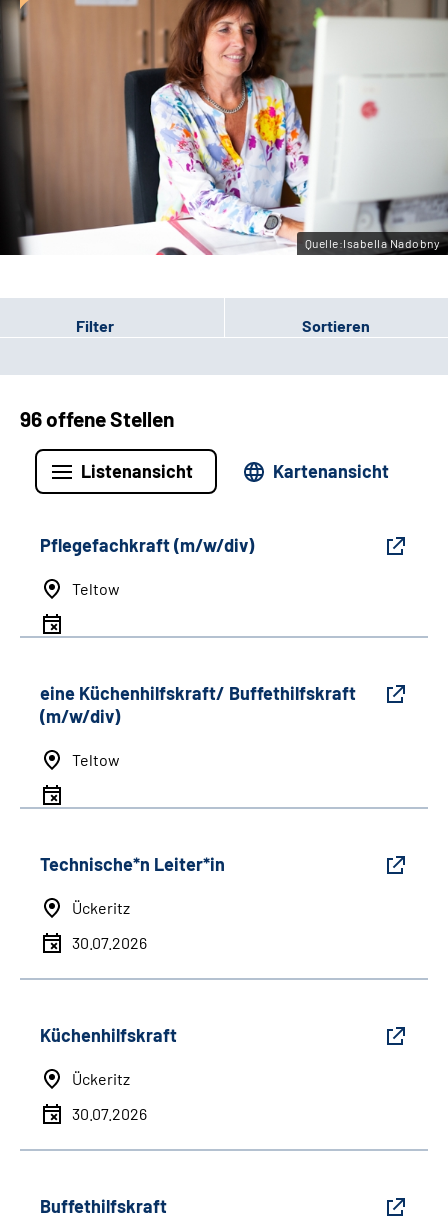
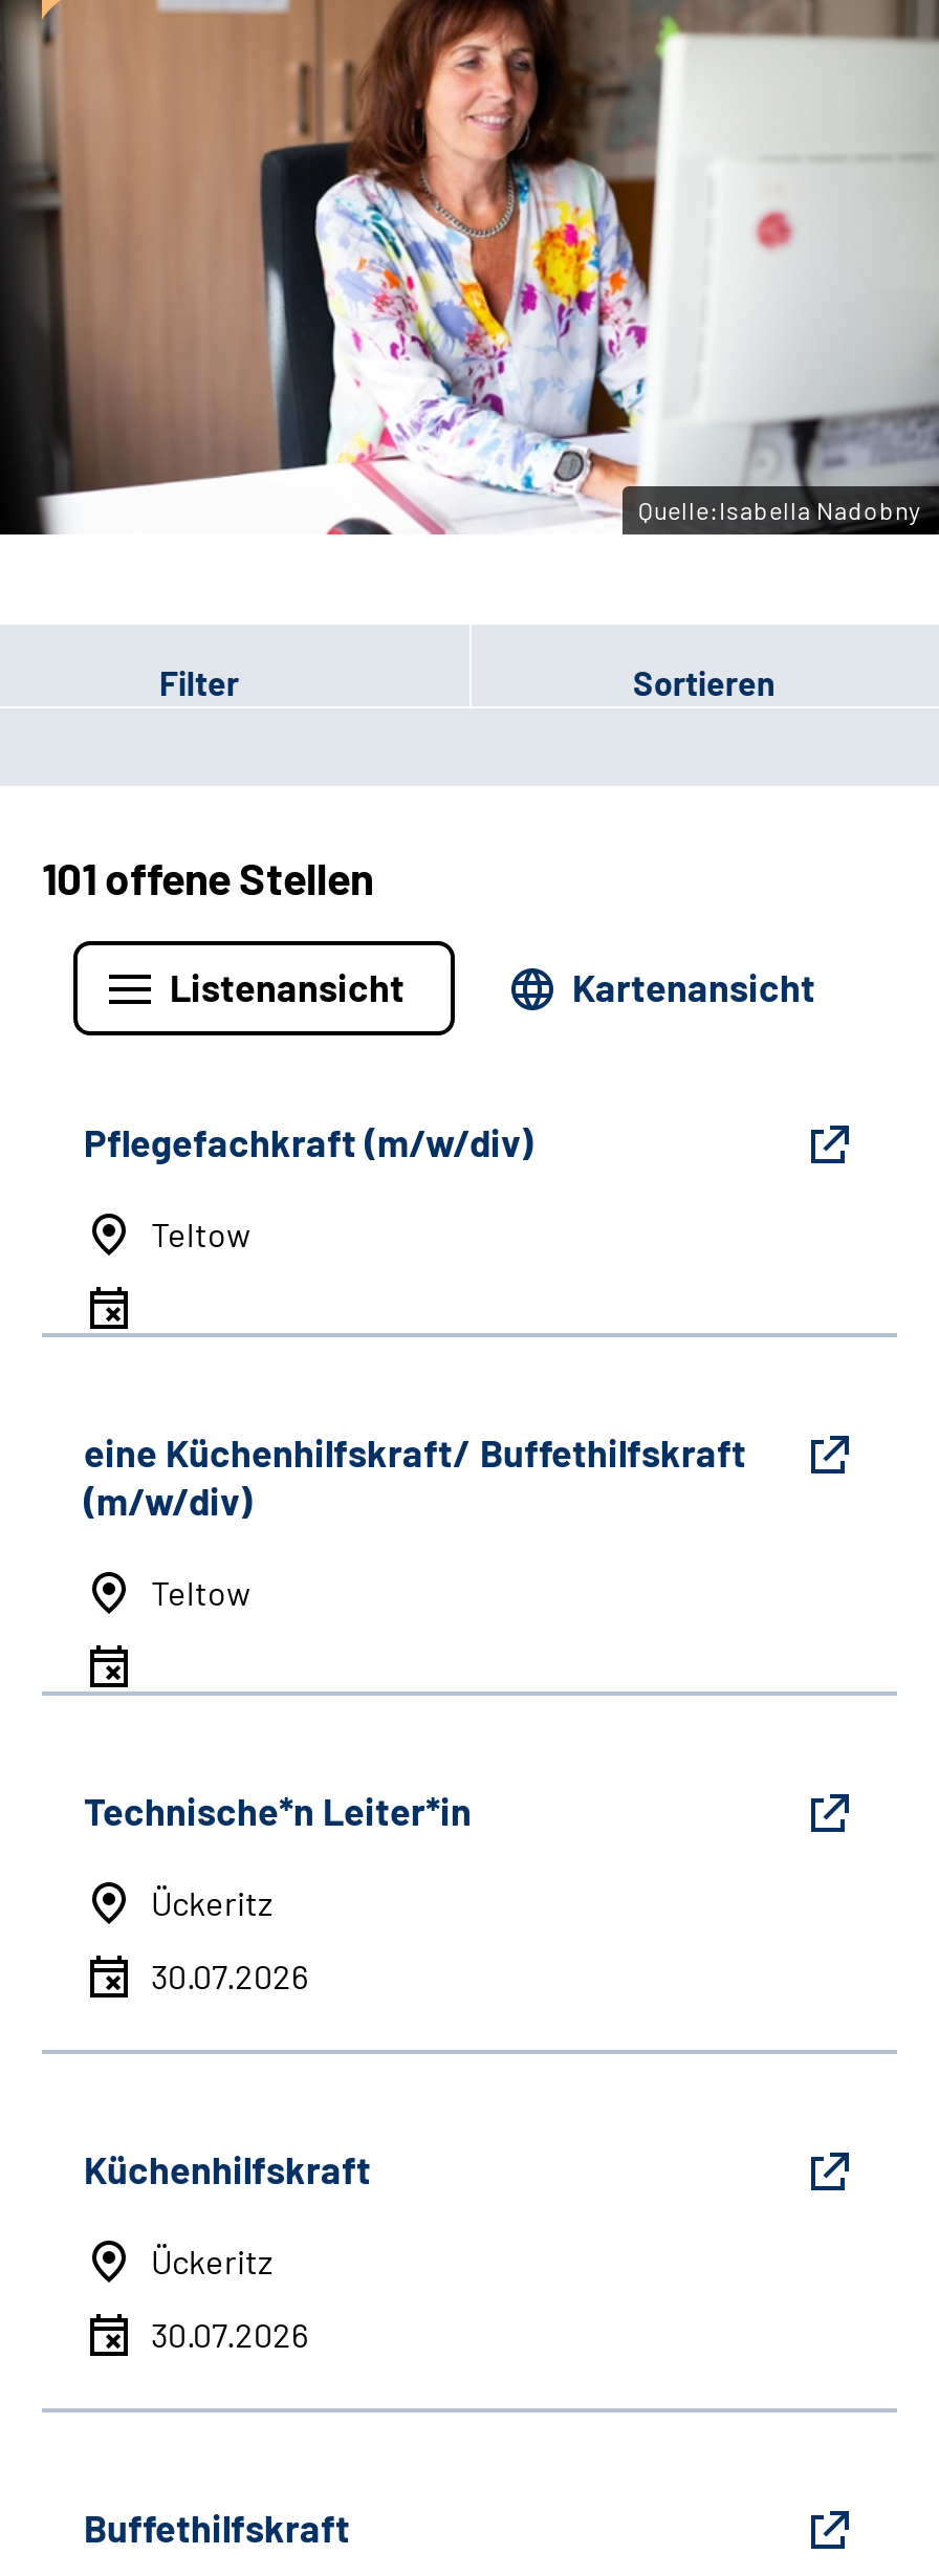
[20,406,174,431] 96 offene Stellen -> [42,851,373,904] 101 offene Stellen

